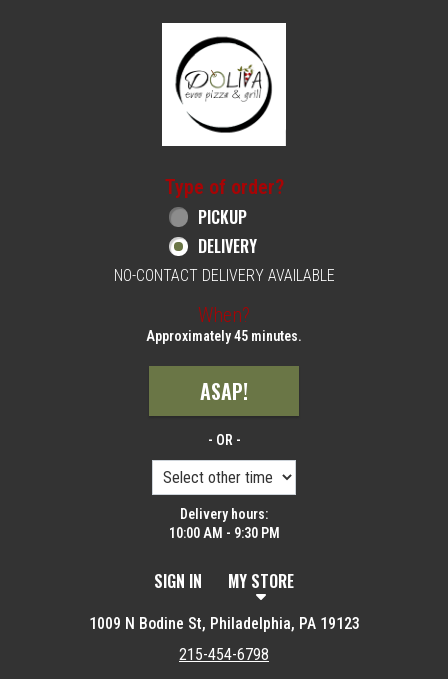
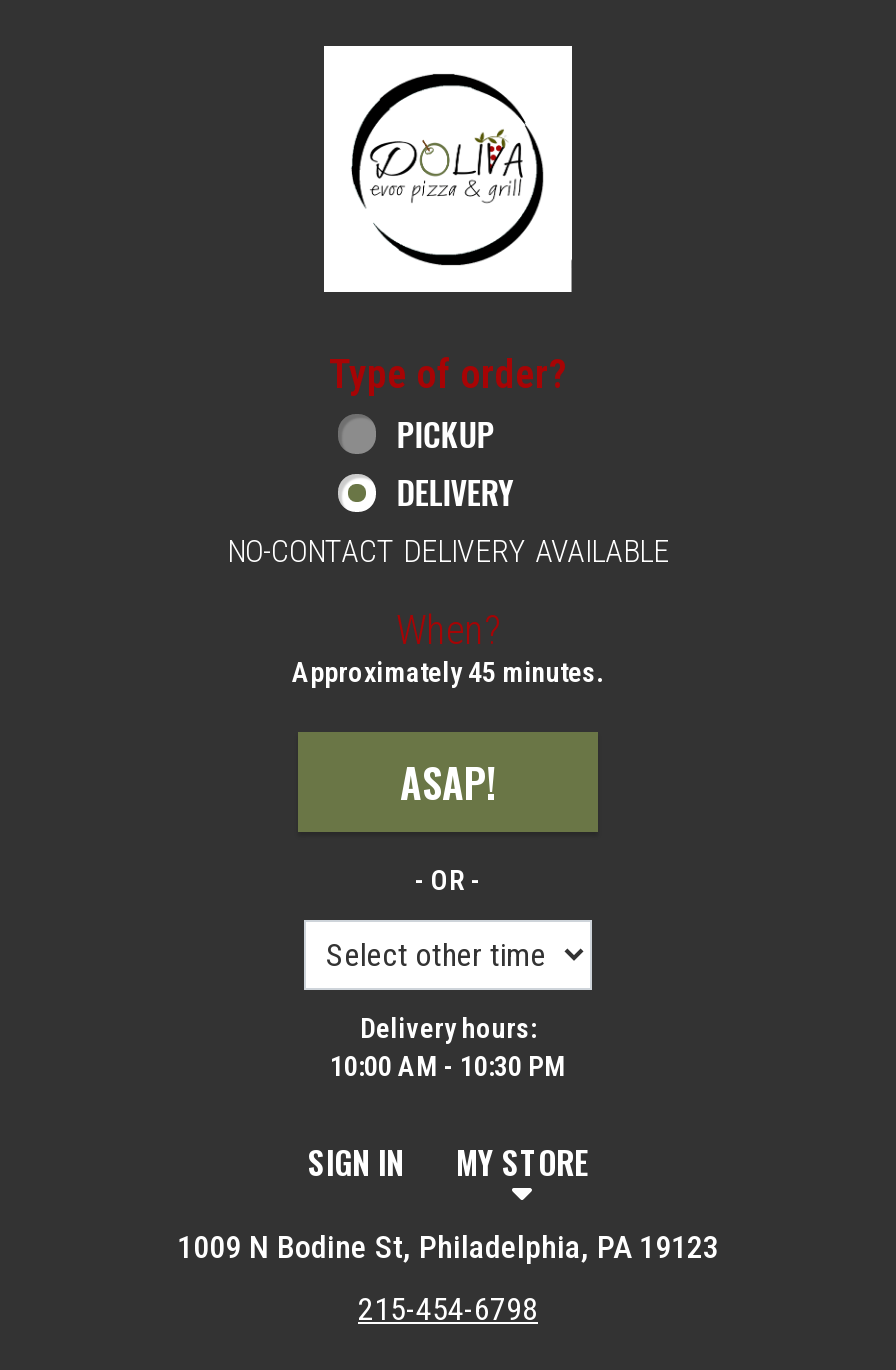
[168,525,279,541] 10:00 AM - 9:30 PM -> [330,1050,566,1082] 10:00 AM - 10:30 PM

